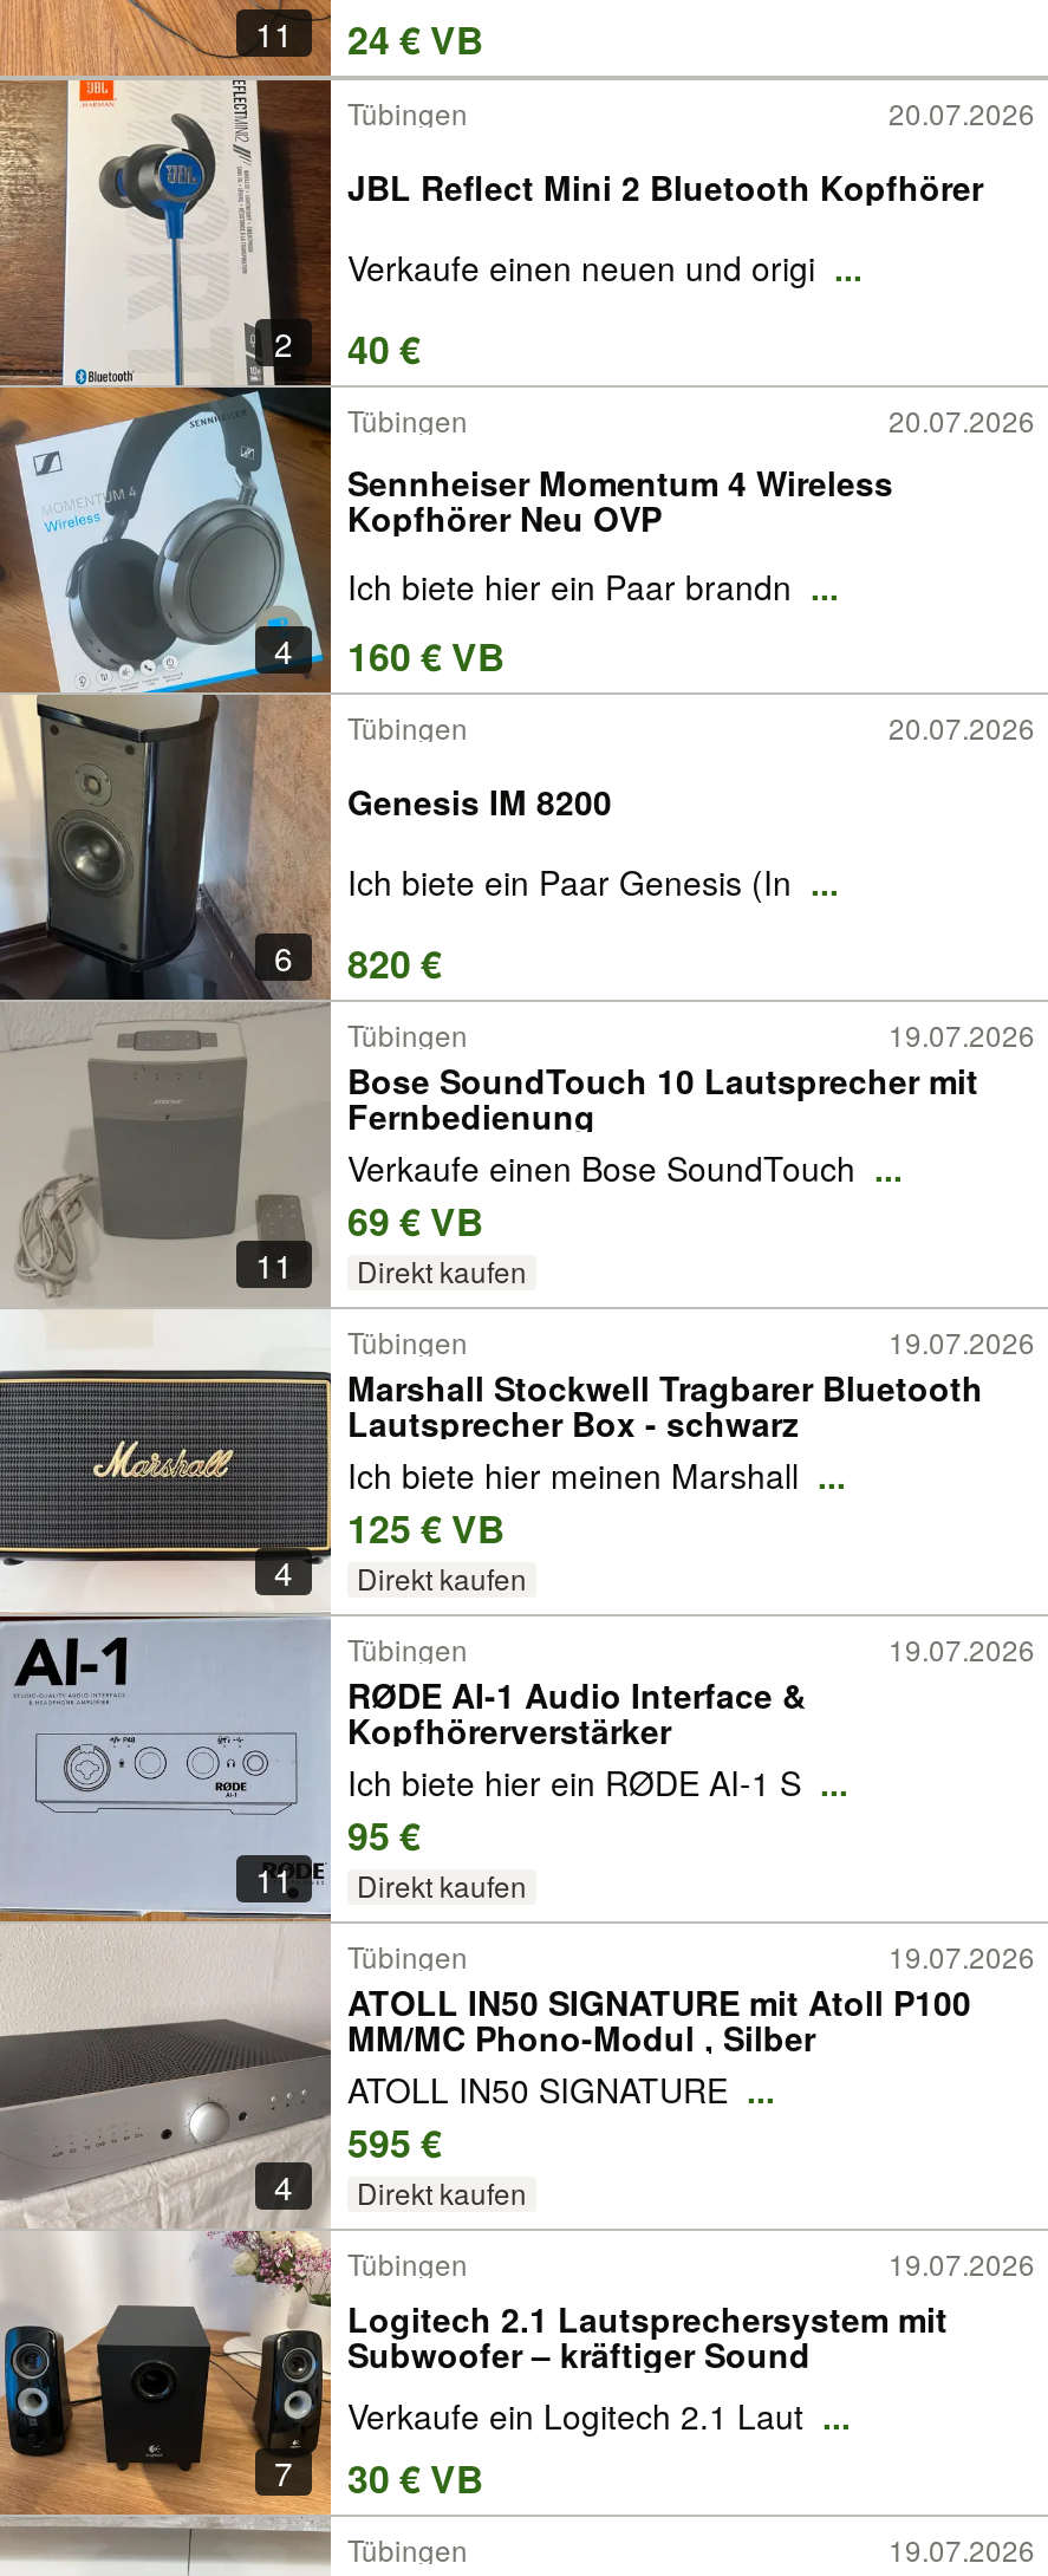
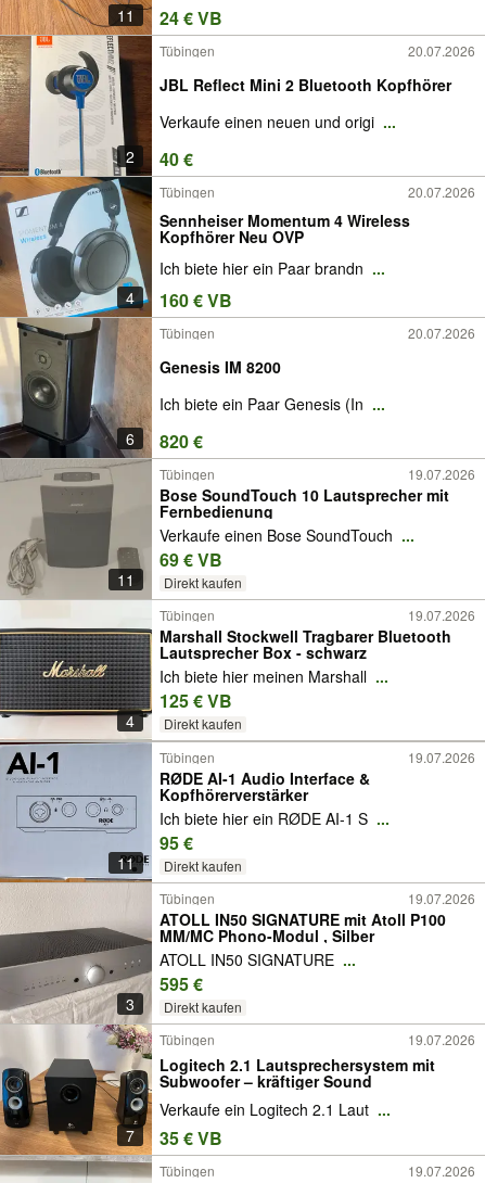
[274,2162,527,2213] 4 Direkt kaufen -> [126,993,242,1016] 3 Direkt kaufen
[274,2448,484,2505] 7 30 € VB -> [126,1124,222,1150] 7 35 € VB

